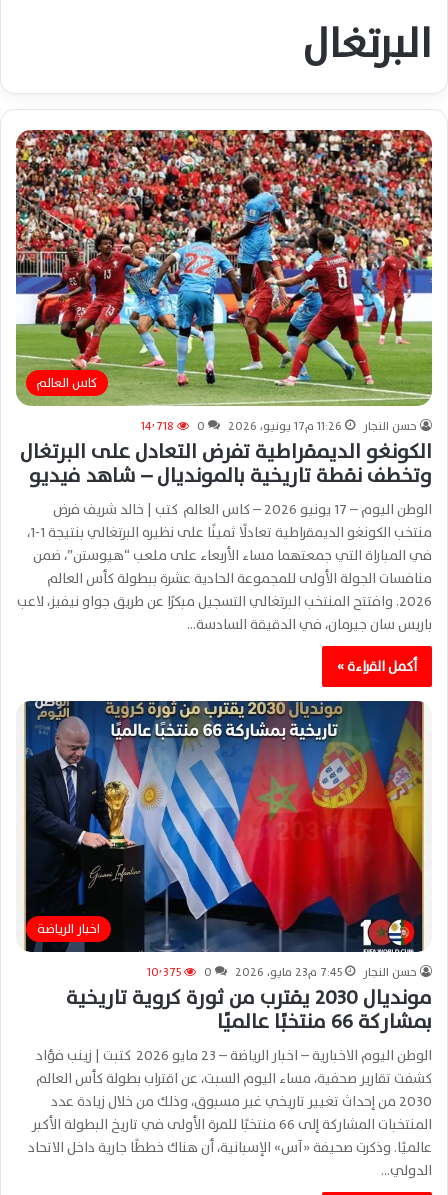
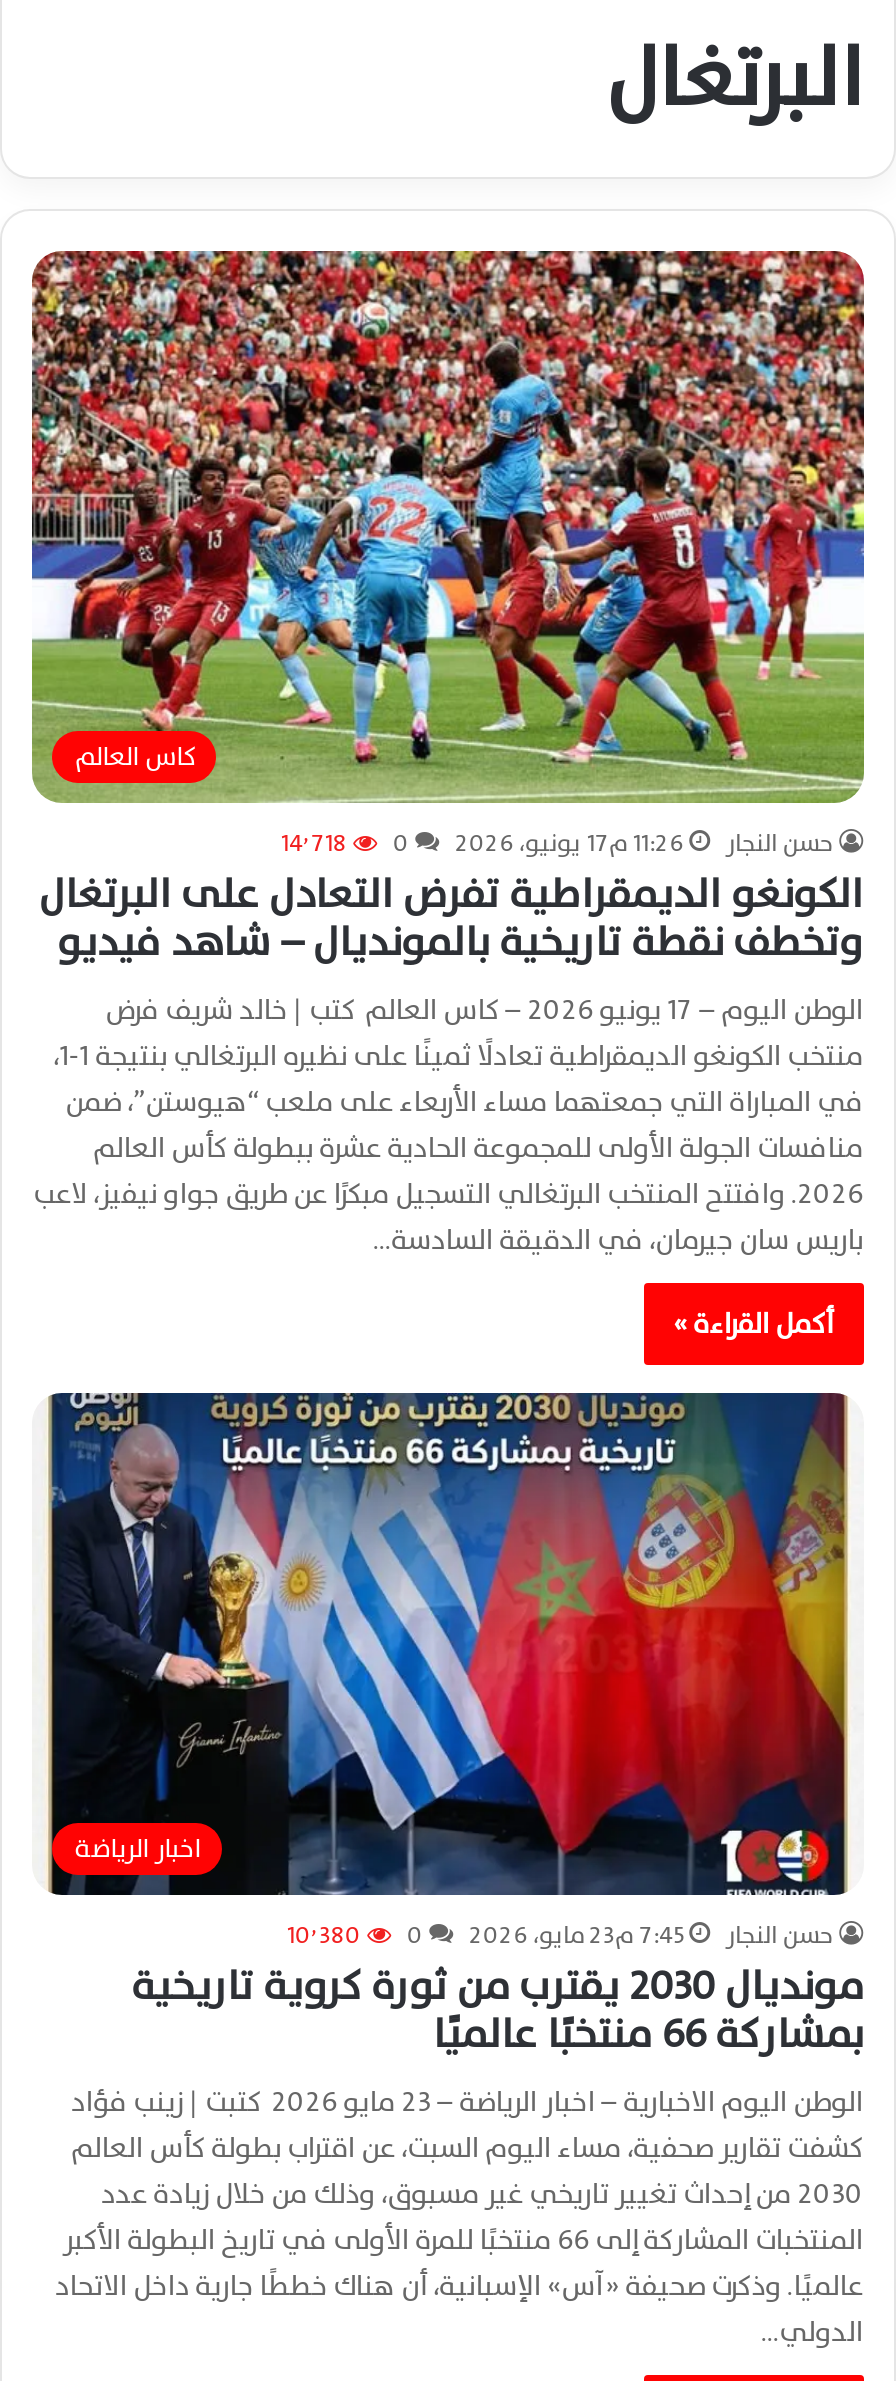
[147,962,212,982] 10٬375 0 -> [287,1914,423,1954] 10٬380 0

